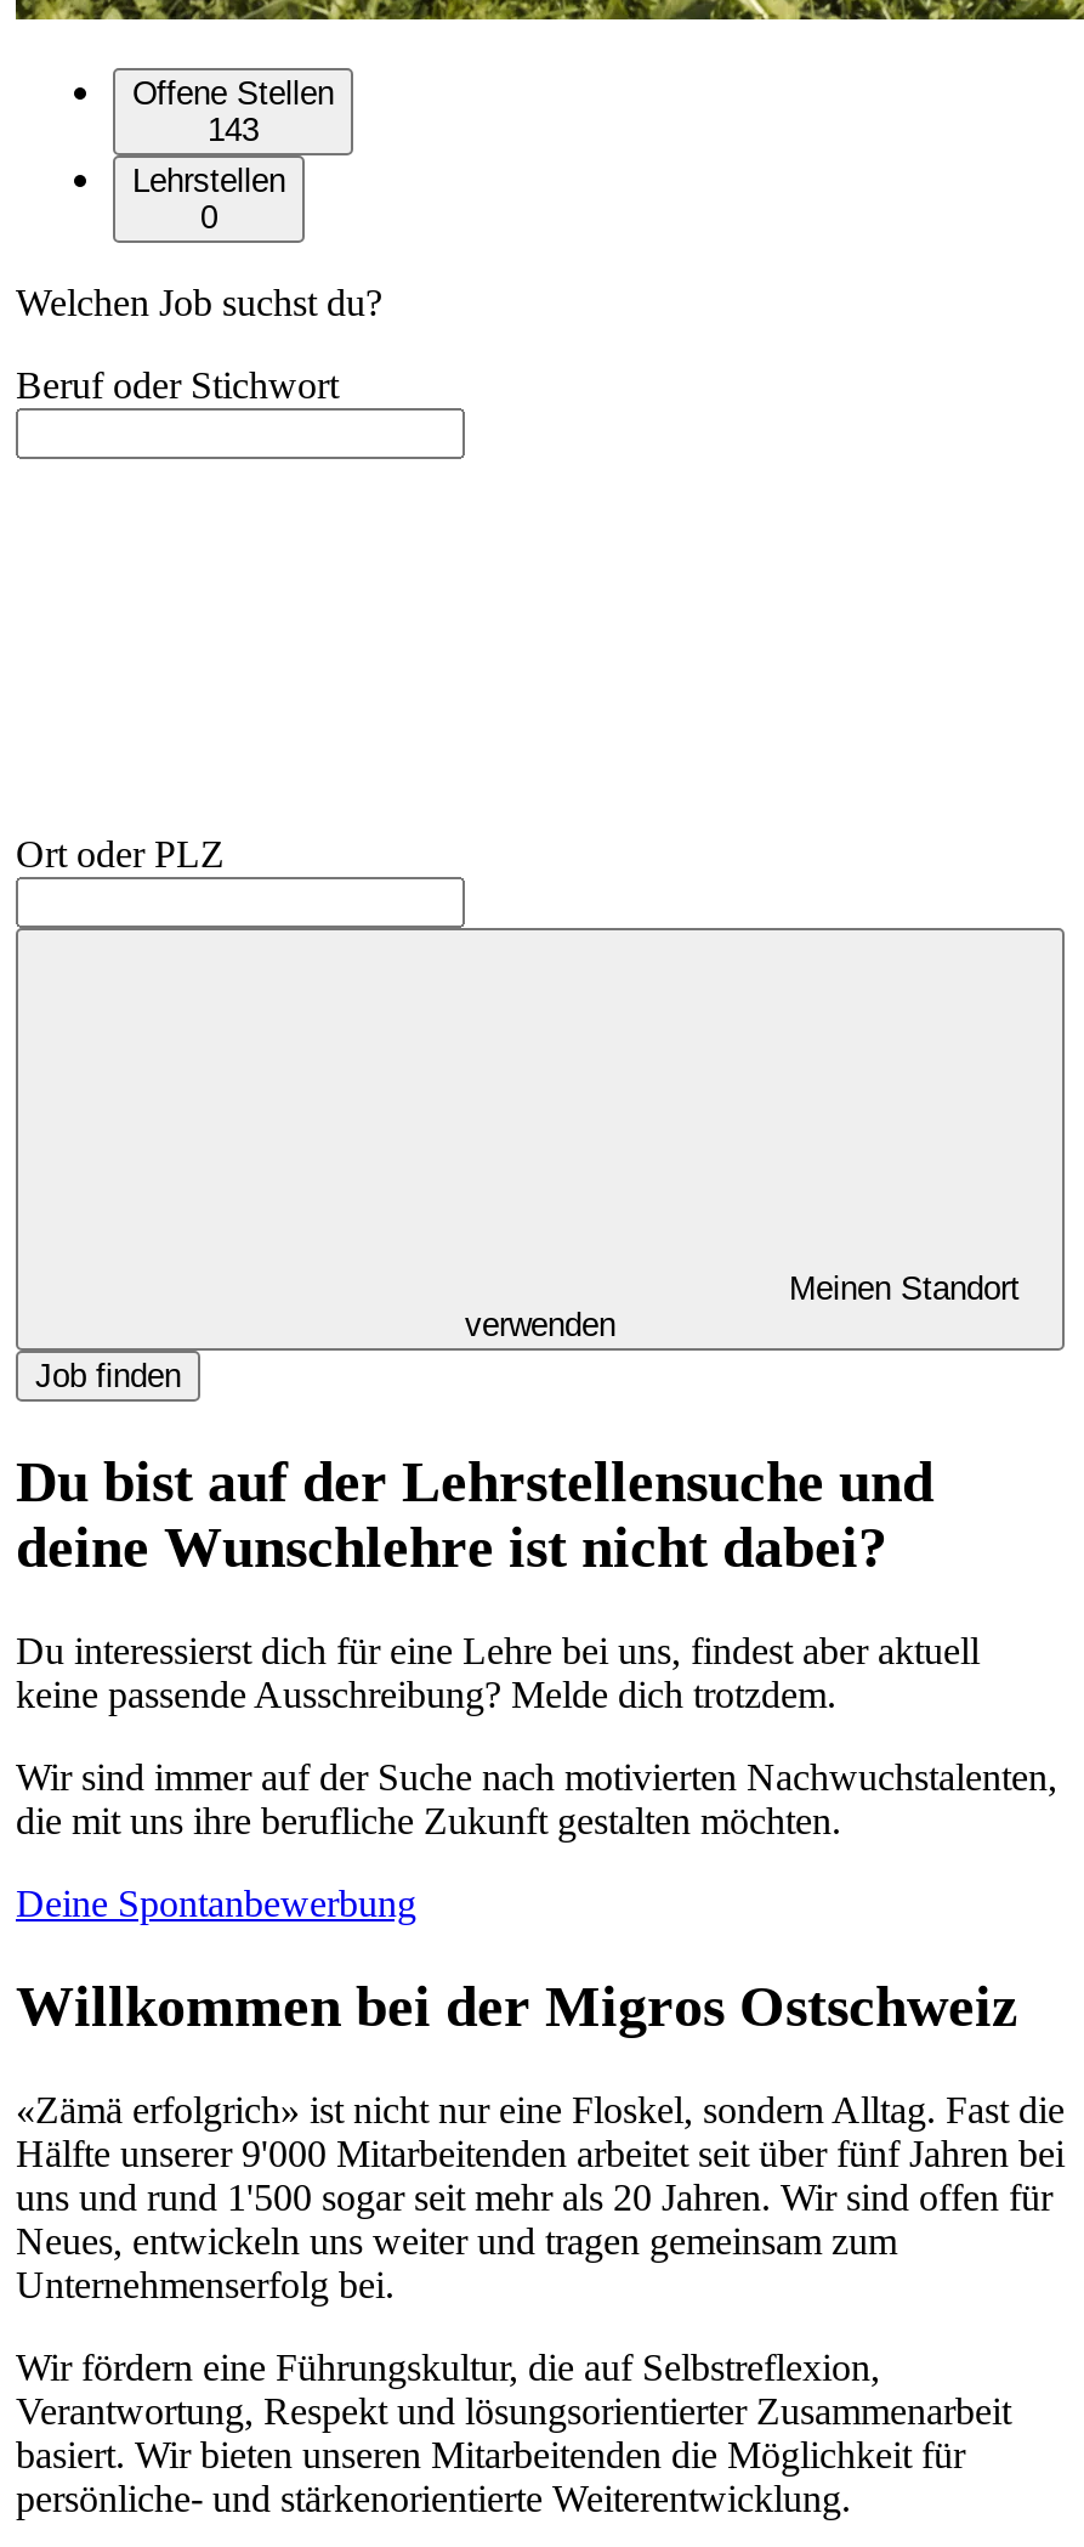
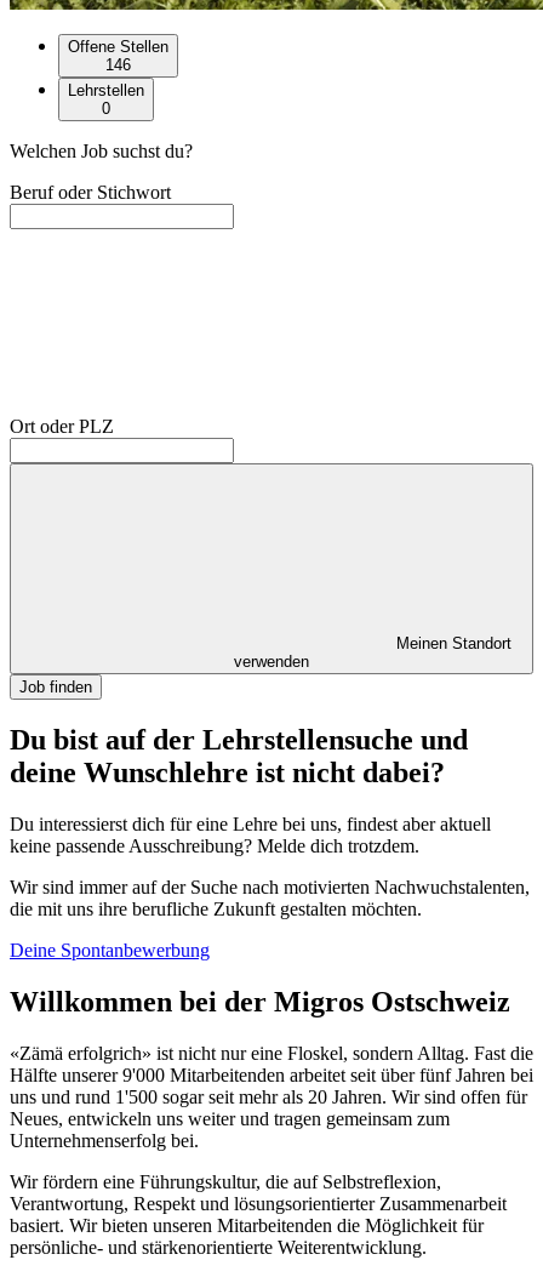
[208,113,259,149] 143 -> [105,56,131,74] 146

